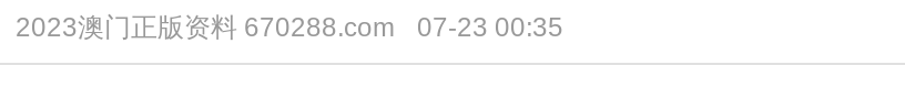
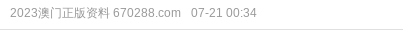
[16,12,563,43] 2023澳门正版资料 670288.com 07-23 00:35 -> [10,6,257,20] 2023澳门正版资料 670288.com 07-21 00:34

